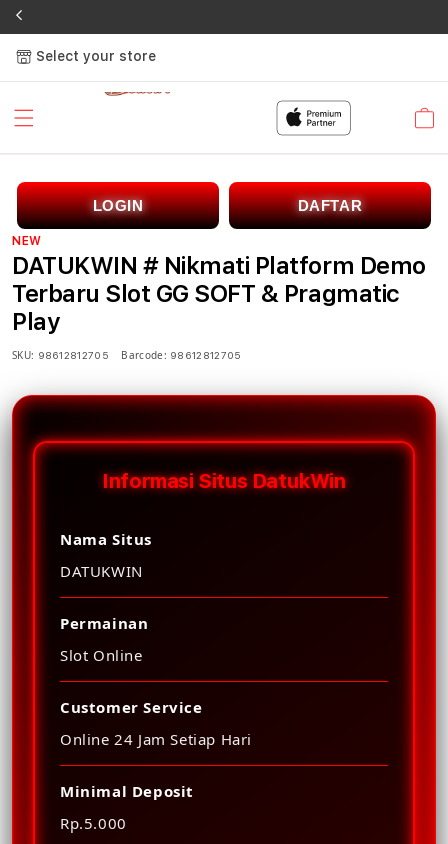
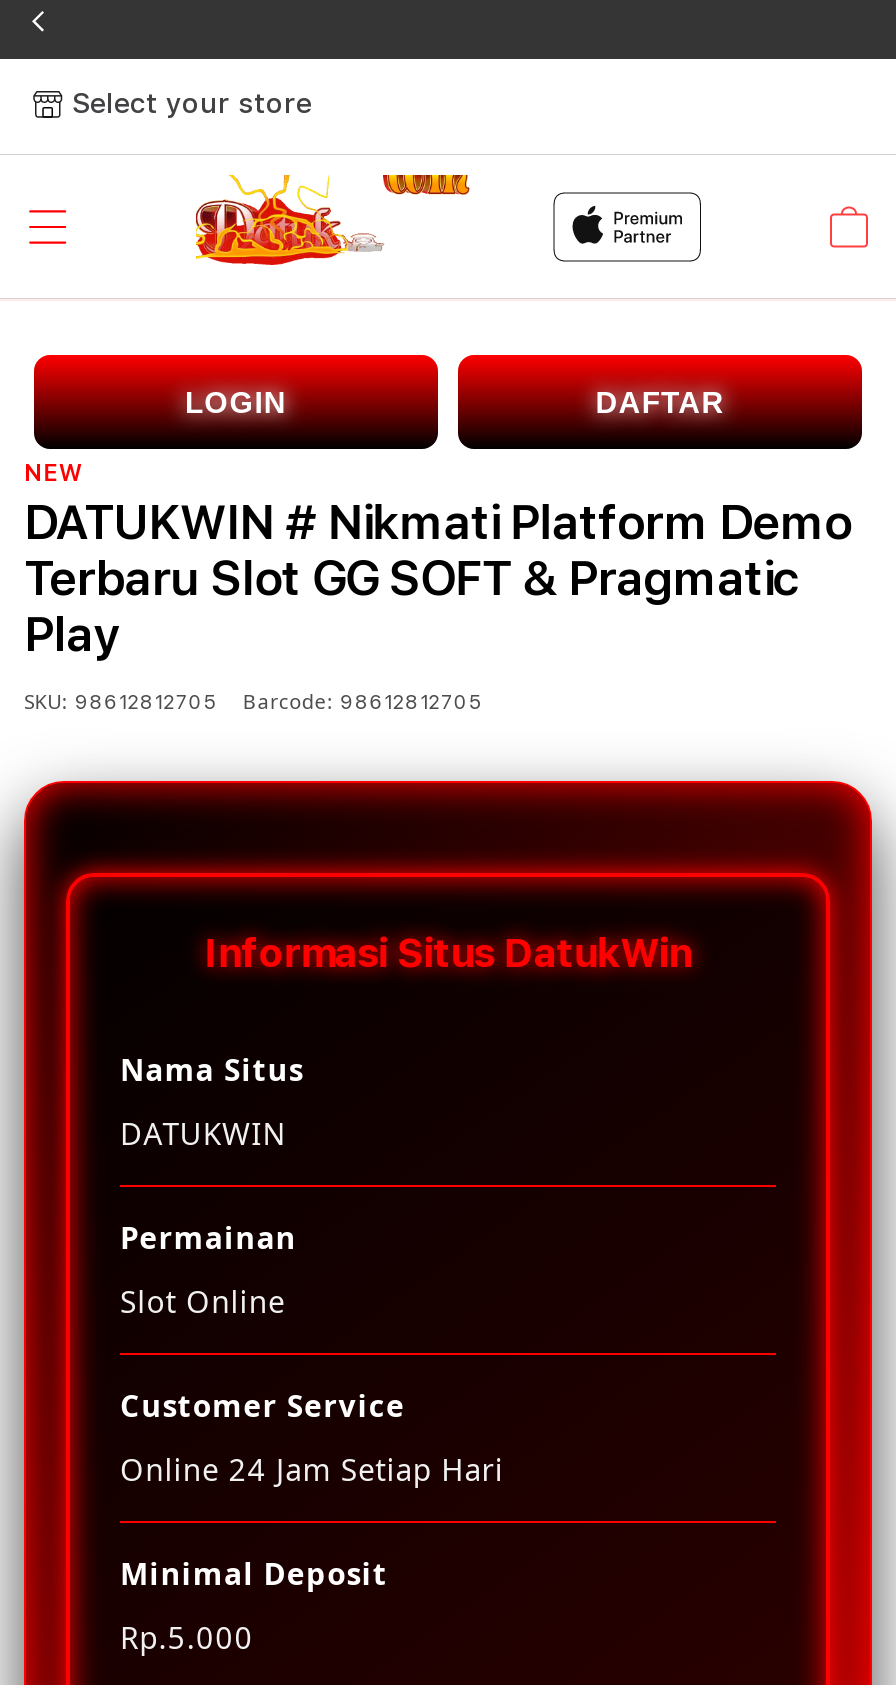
none -> [194,173,472,267] [image]

